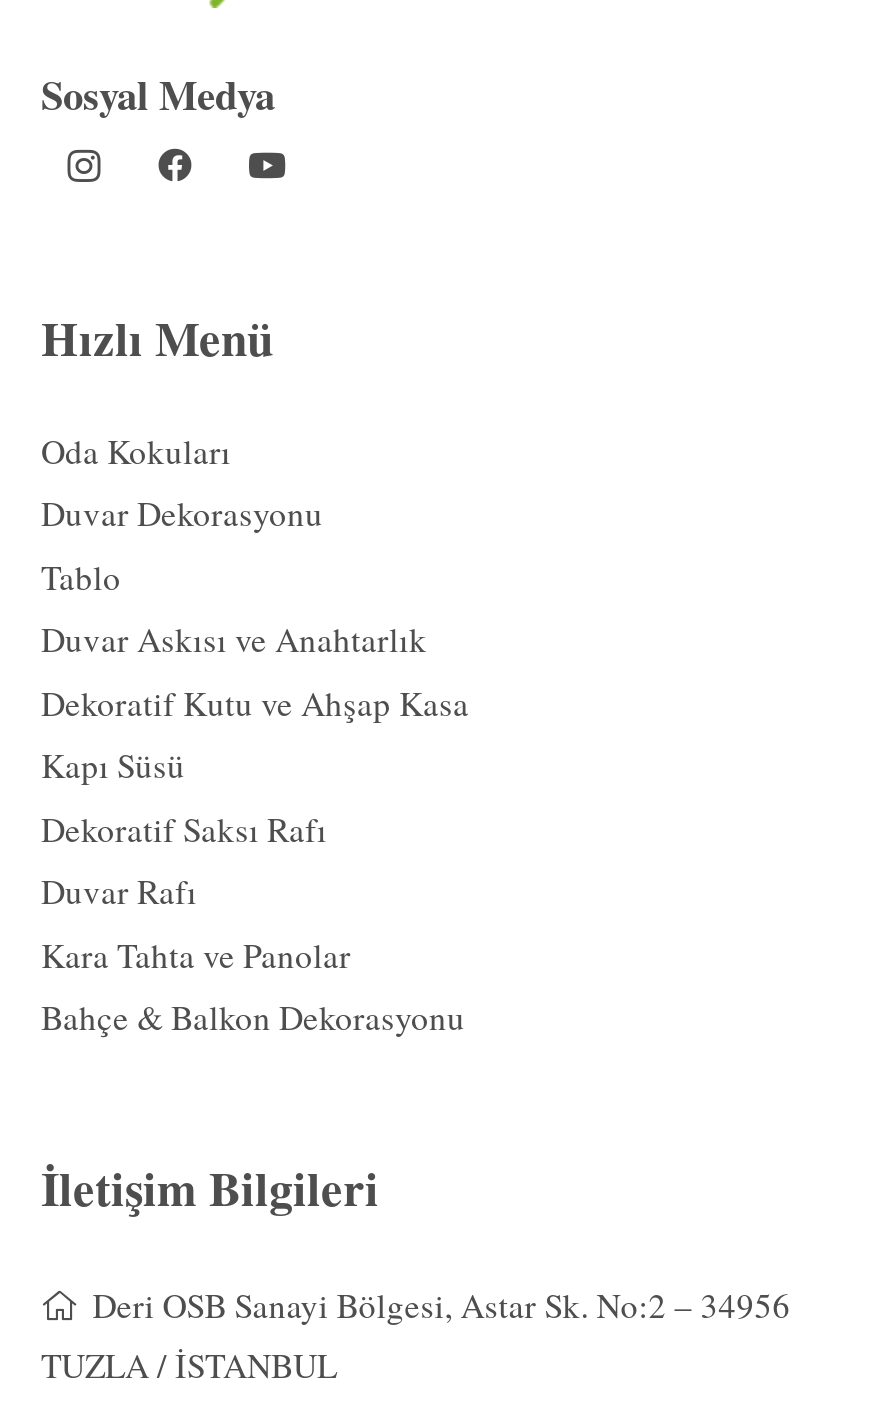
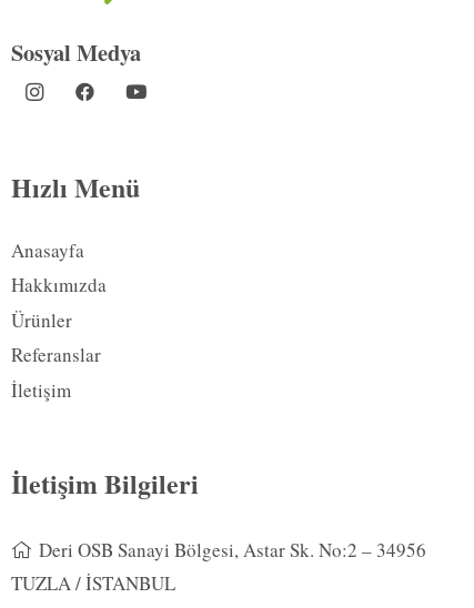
[41,428,469,1041] Oda Kokuları | Duvar Dekorasyonu | Tablo | Duvar Askısı ve Anahtarlık | Dekoratif Kutu ve Ahşap Kasa | Kapı Süsü | Dekoratif Saksı Rafı | Duvar Rafı | Kara Tahta ve Panolar | Bahçe & Balkon Dekorasyonu -> [11,237,106,403] Anasayfa | Hakkımızda | Ürünler | Referanslar | İletişim

